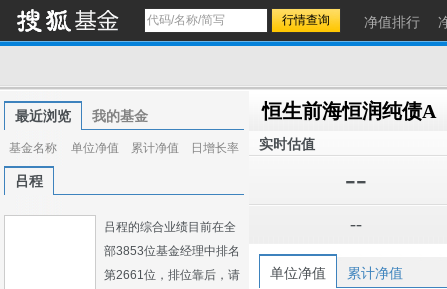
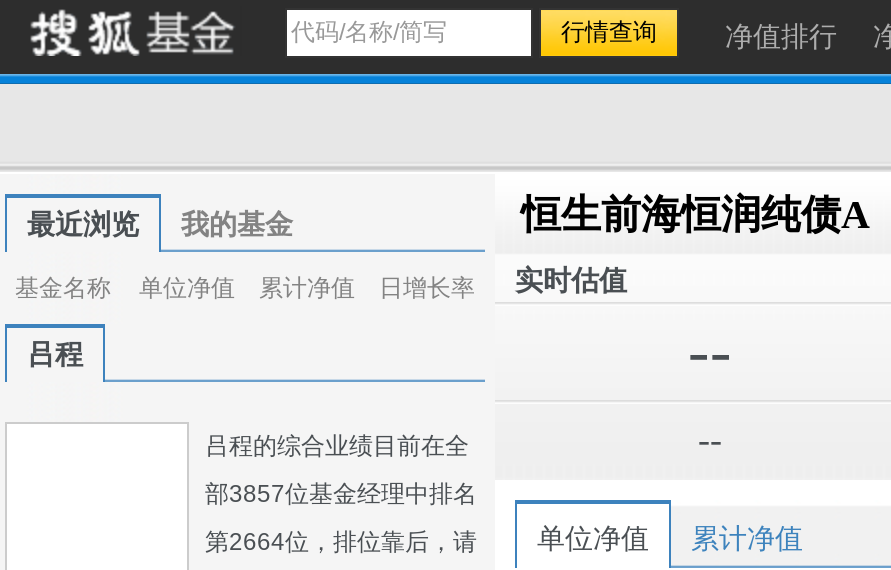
[104,244,240,258] 部3853位基金经理中排名 -> [205,480,477,508] 部3857位基金经理中排名
[104,268,240,282] 第2661位，排位靠后，请 -> [205,528,477,556] 第2664位，排位靠后，请

